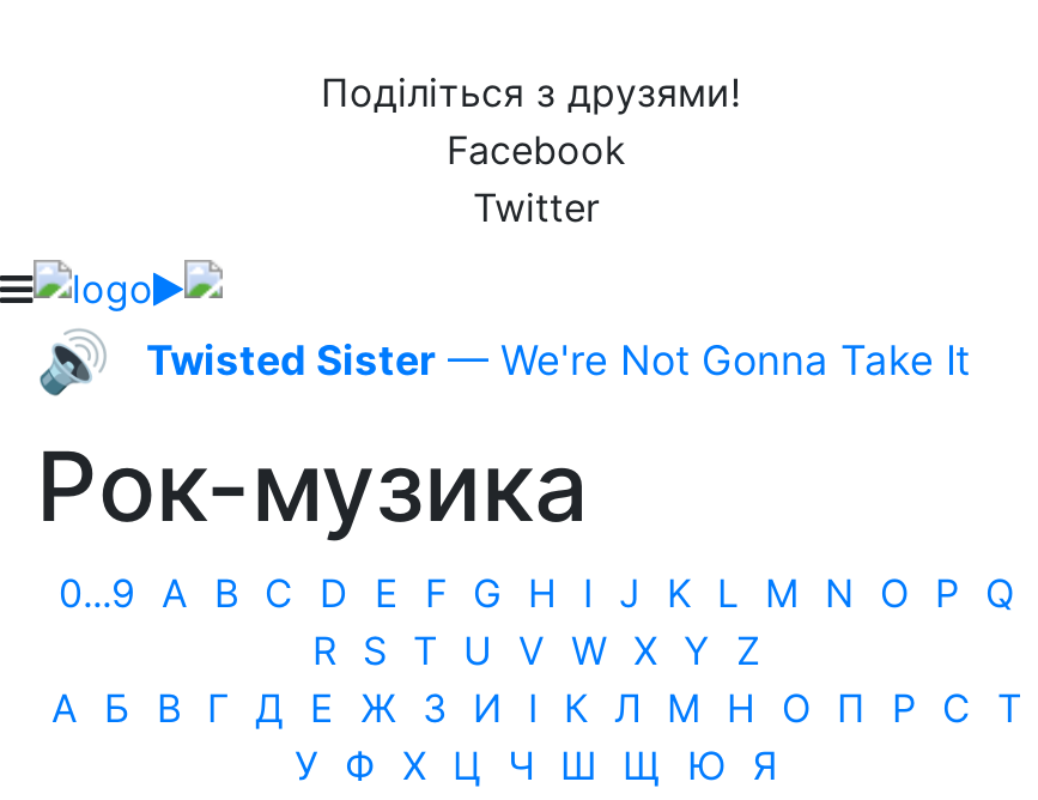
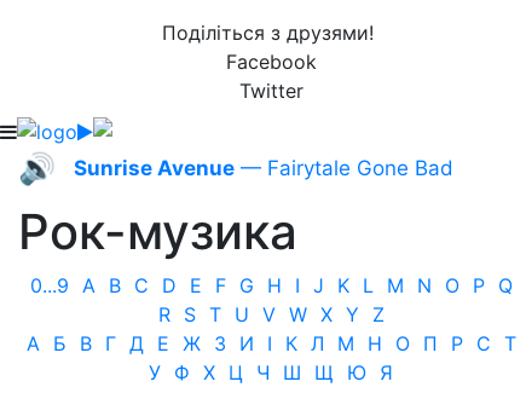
[146,337,970,384] Twisted Sister — We're Not Gonna Take It -> [74,156,453,180] Sunrise Avenue — Fairytale Gone Bad

